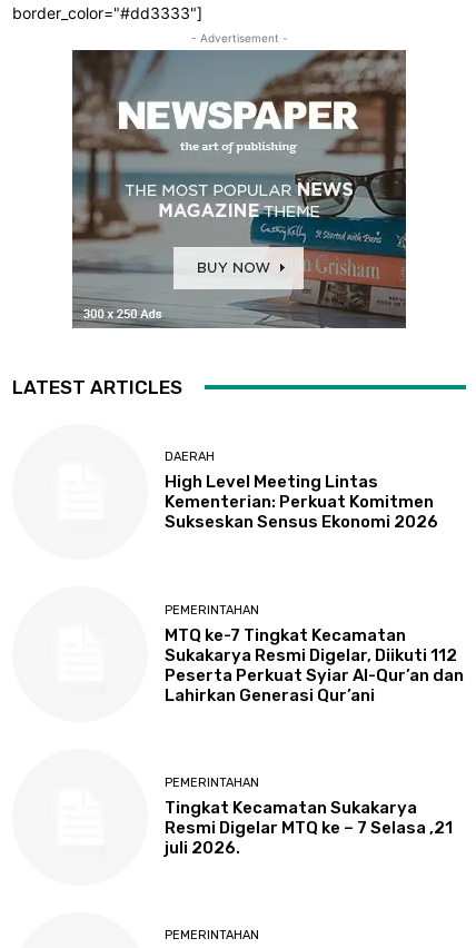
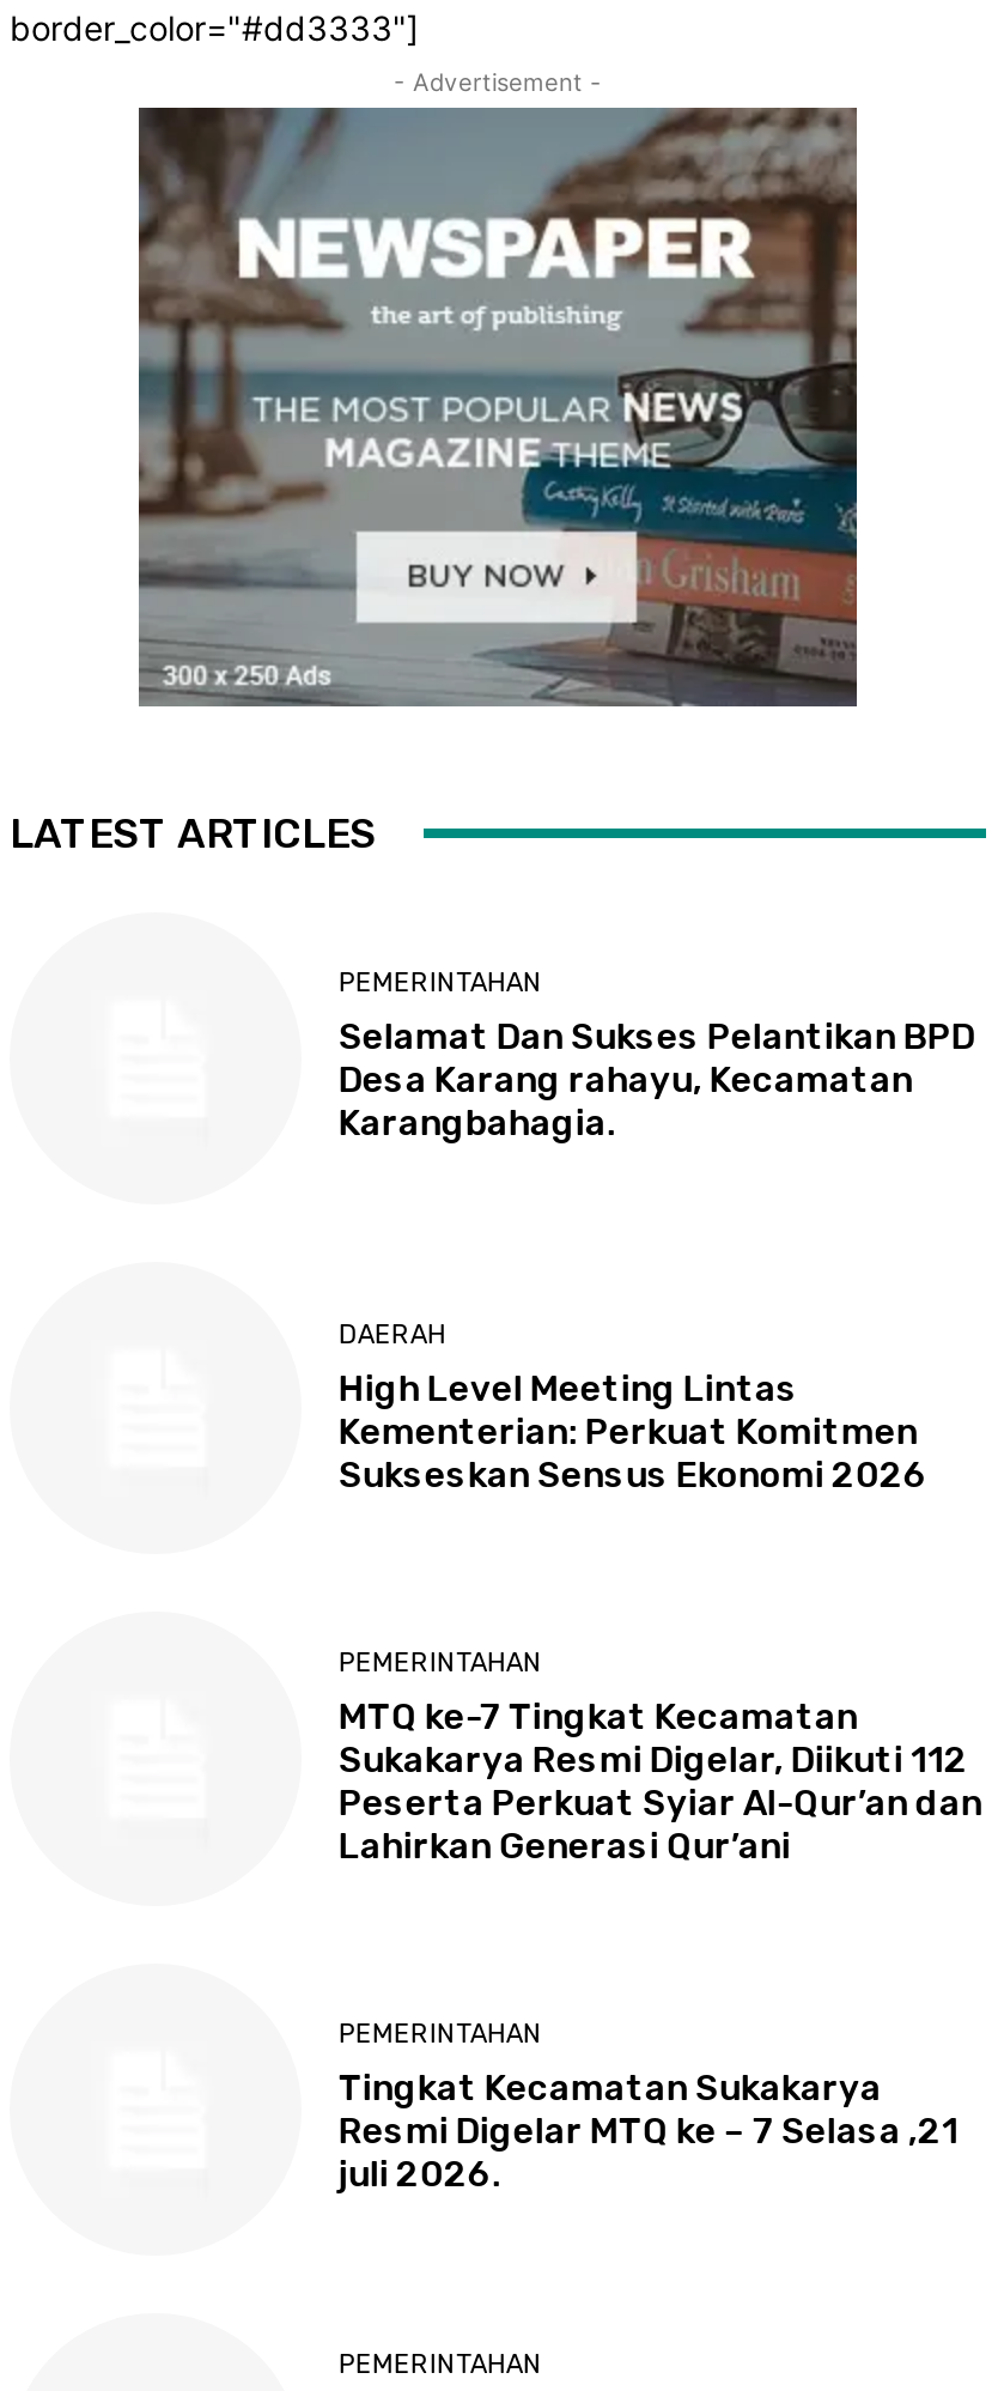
none -> [338,968,975,1145] PEMERINTAHAN | Selamat Dan Sukses Pelantikan BPD | Desa Karang rahayu, Kecamatan | Karangbahagia.

